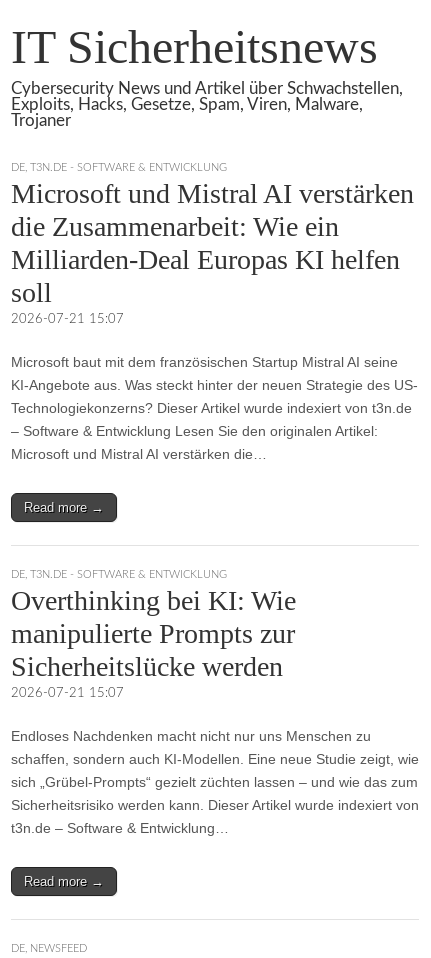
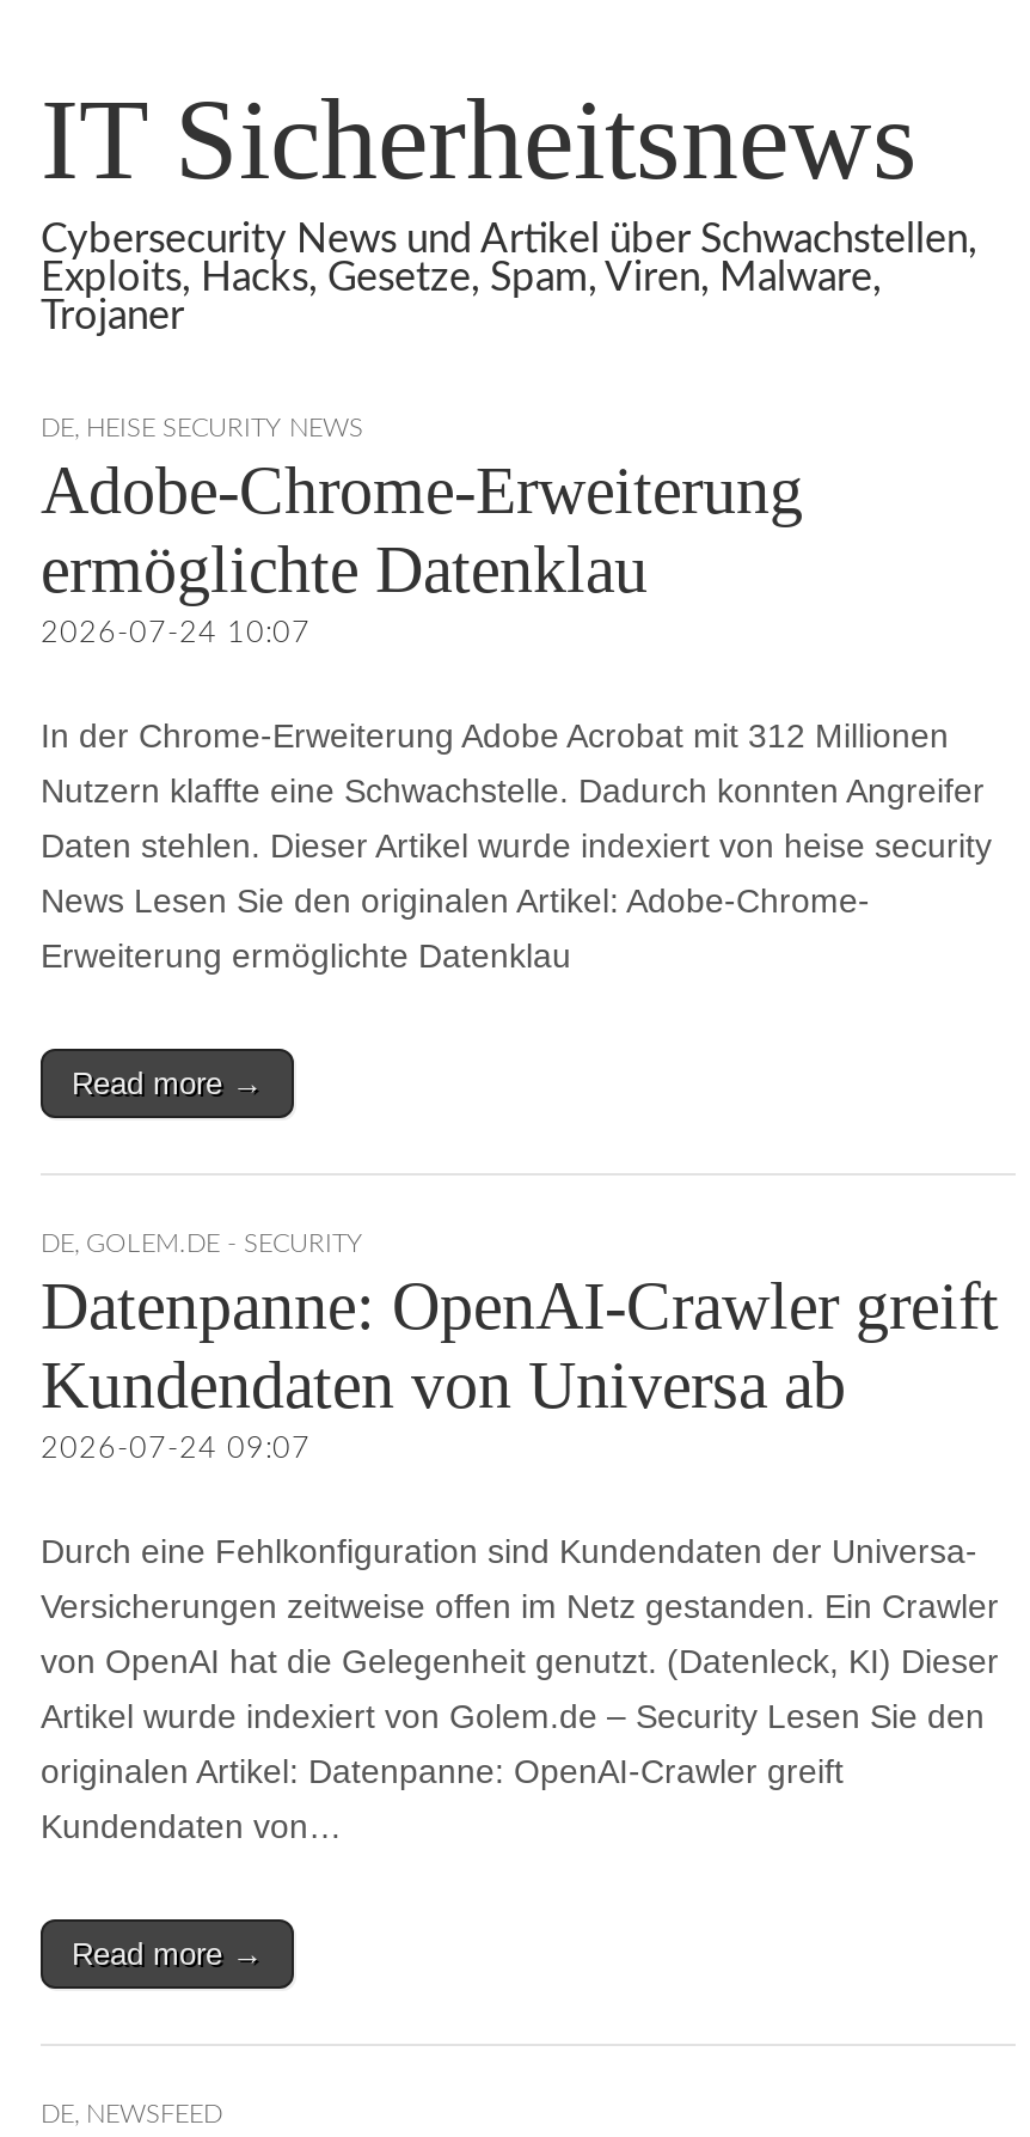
[11,162,414,325] DE, T3N.DE - SOFTWARE & ENTWICKLUNG | Microsoft und Mistral AI verstärken | die Zusammenarbeit: Wie ein | Milliarden-Deal Europas KI helfen | soll | 2026-07-21 15:07 -> [41,415,803,647] DE, HEISE SECURITY NEWS | Adobe-Chrome-Erweiterung | ermöglichte Datenklau | 2026-07-24 10:07
[11,354,418,462] Microsoft baut mit dem französischen Startup Mistral AI seine | KI-Angebote aus. Was steckt hinter der neuen Strategie des US- | Technologiekonzerns? Dieser Artikel wurde indexiert von t3n.de | – Software & Entwicklung Lesen Sie den originalen Artikel: | Microsoft und Mistral AI verstärken die… -> [41,716,992,975] In der Chrome-Erweiterung Adobe Acrobat mit 312 Millionen | Nutzern klaffte eine Schwachstelle. Dadurch konnten Angreifer | Daten stehlen. Dieser Artikel wurde indexiert von heise security | News Lesen Sie den originalen Artikel: Adobe-Chrome- | Erweiterung ermöglichte Datenklau
[11,569,296,699] DE, T3N.DE - SOFTWARE & ENTWICKLUNG | Overthinking bei KI: Wie | manipulierte Prompts zur | Sicherheitslücke werden | 2026-07-21 15:07 -> [41,1231,999,1463] DE, GOLEM.DE - SECURITY | Datenpanne: OpenAI-Crawler greift | Kundendaten von Universa ab | 2026-07-24 09:07
[11,728,419,836] Endloses Nachdenken macht nicht nur uns Menschen zu | schaffen, sondern auch KI-Modellen. Eine neue Studie zeigt, wie | sich „Grübel-Prompts“ gezielt züchten lassen – und wie das zum | Sicherheitsrisiko werden kann. Dieser Artikel wurde indexiert von | t3n.de – Software & Entwicklung… -> [41,1532,999,1845] Durch eine Fehlkonfiguration sind Kundendaten der Universa- | Versicherungen zeitweise offen im Netz gestanden. Ein Crawler | von OpenAI hat die Gelegenheit genutzt. (Datenleck, KI) Dieser | Artikel wurde indexiert von Golem.de – Security Lesen Sie den | originalen Artikel: Datenpanne: OpenAI-Crawler greift | Kundendaten von…

